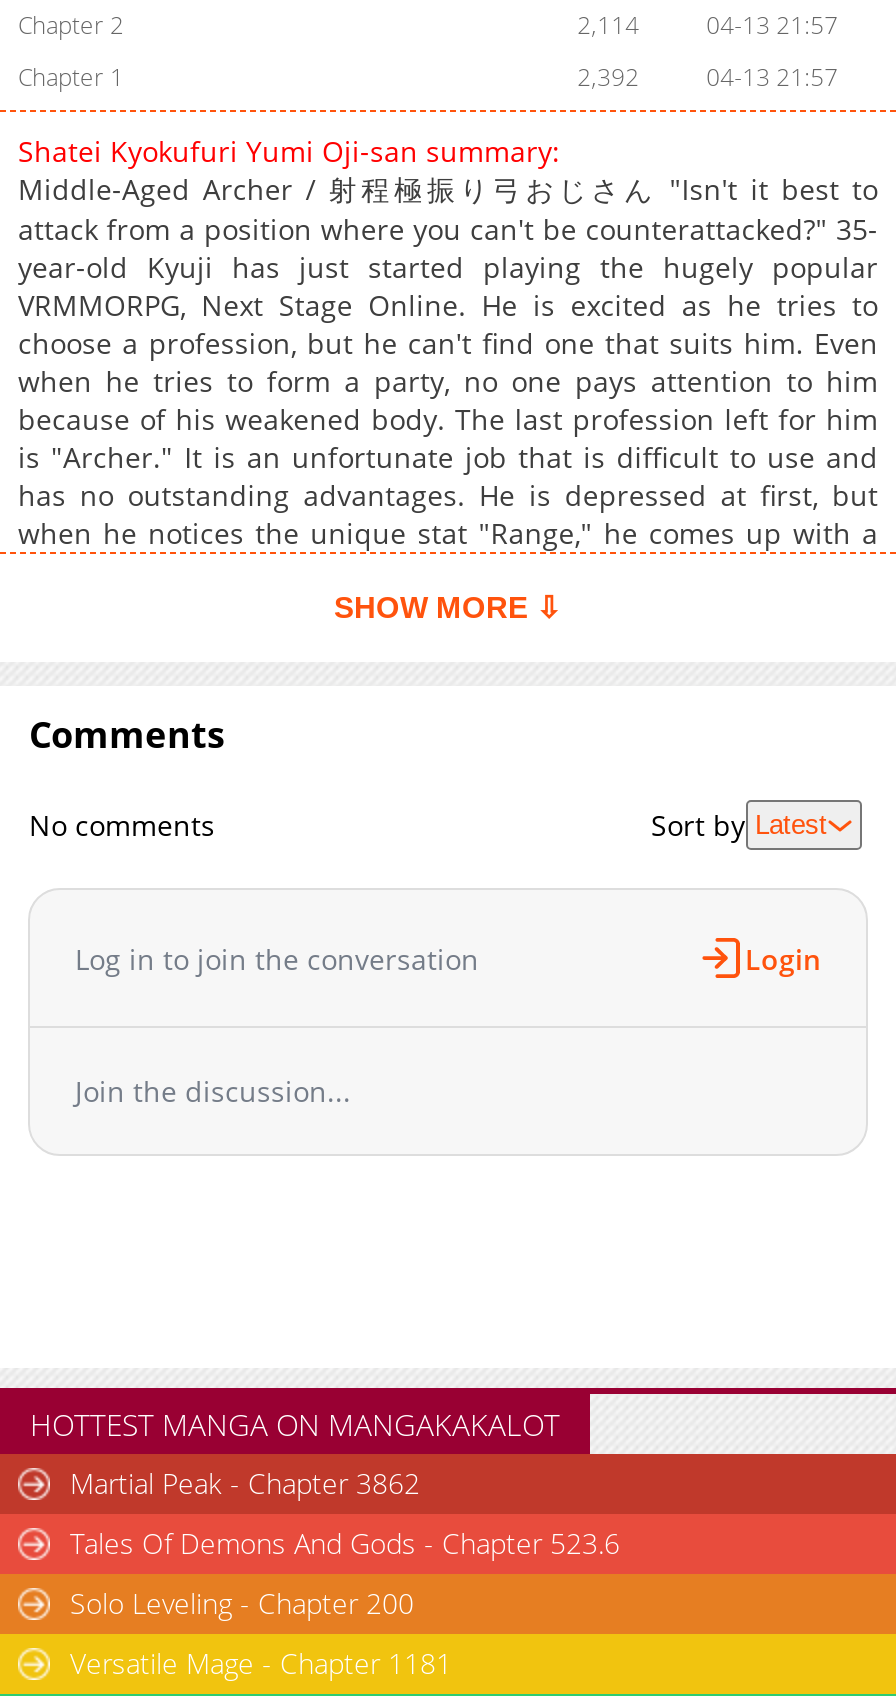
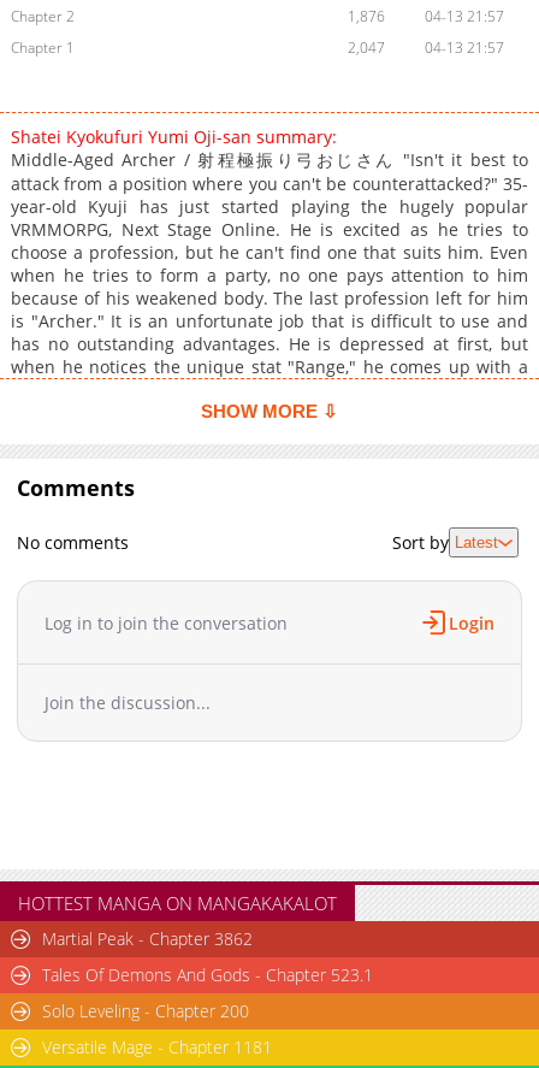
[577,9,838,43] 2,114 04-13 21:57 -> [347,7,504,27] 1,876 04-13 21:57
[577,61,838,95] 2,392 04-13 21:57 -> [347,38,504,58] 2,047 04-13 21:57
[70,1525,620,1563] Tales Of Demons And Gods - Chapter 523.6 -> [42,964,373,987] Tales Of Demons And Gods - Chapter 523.1

